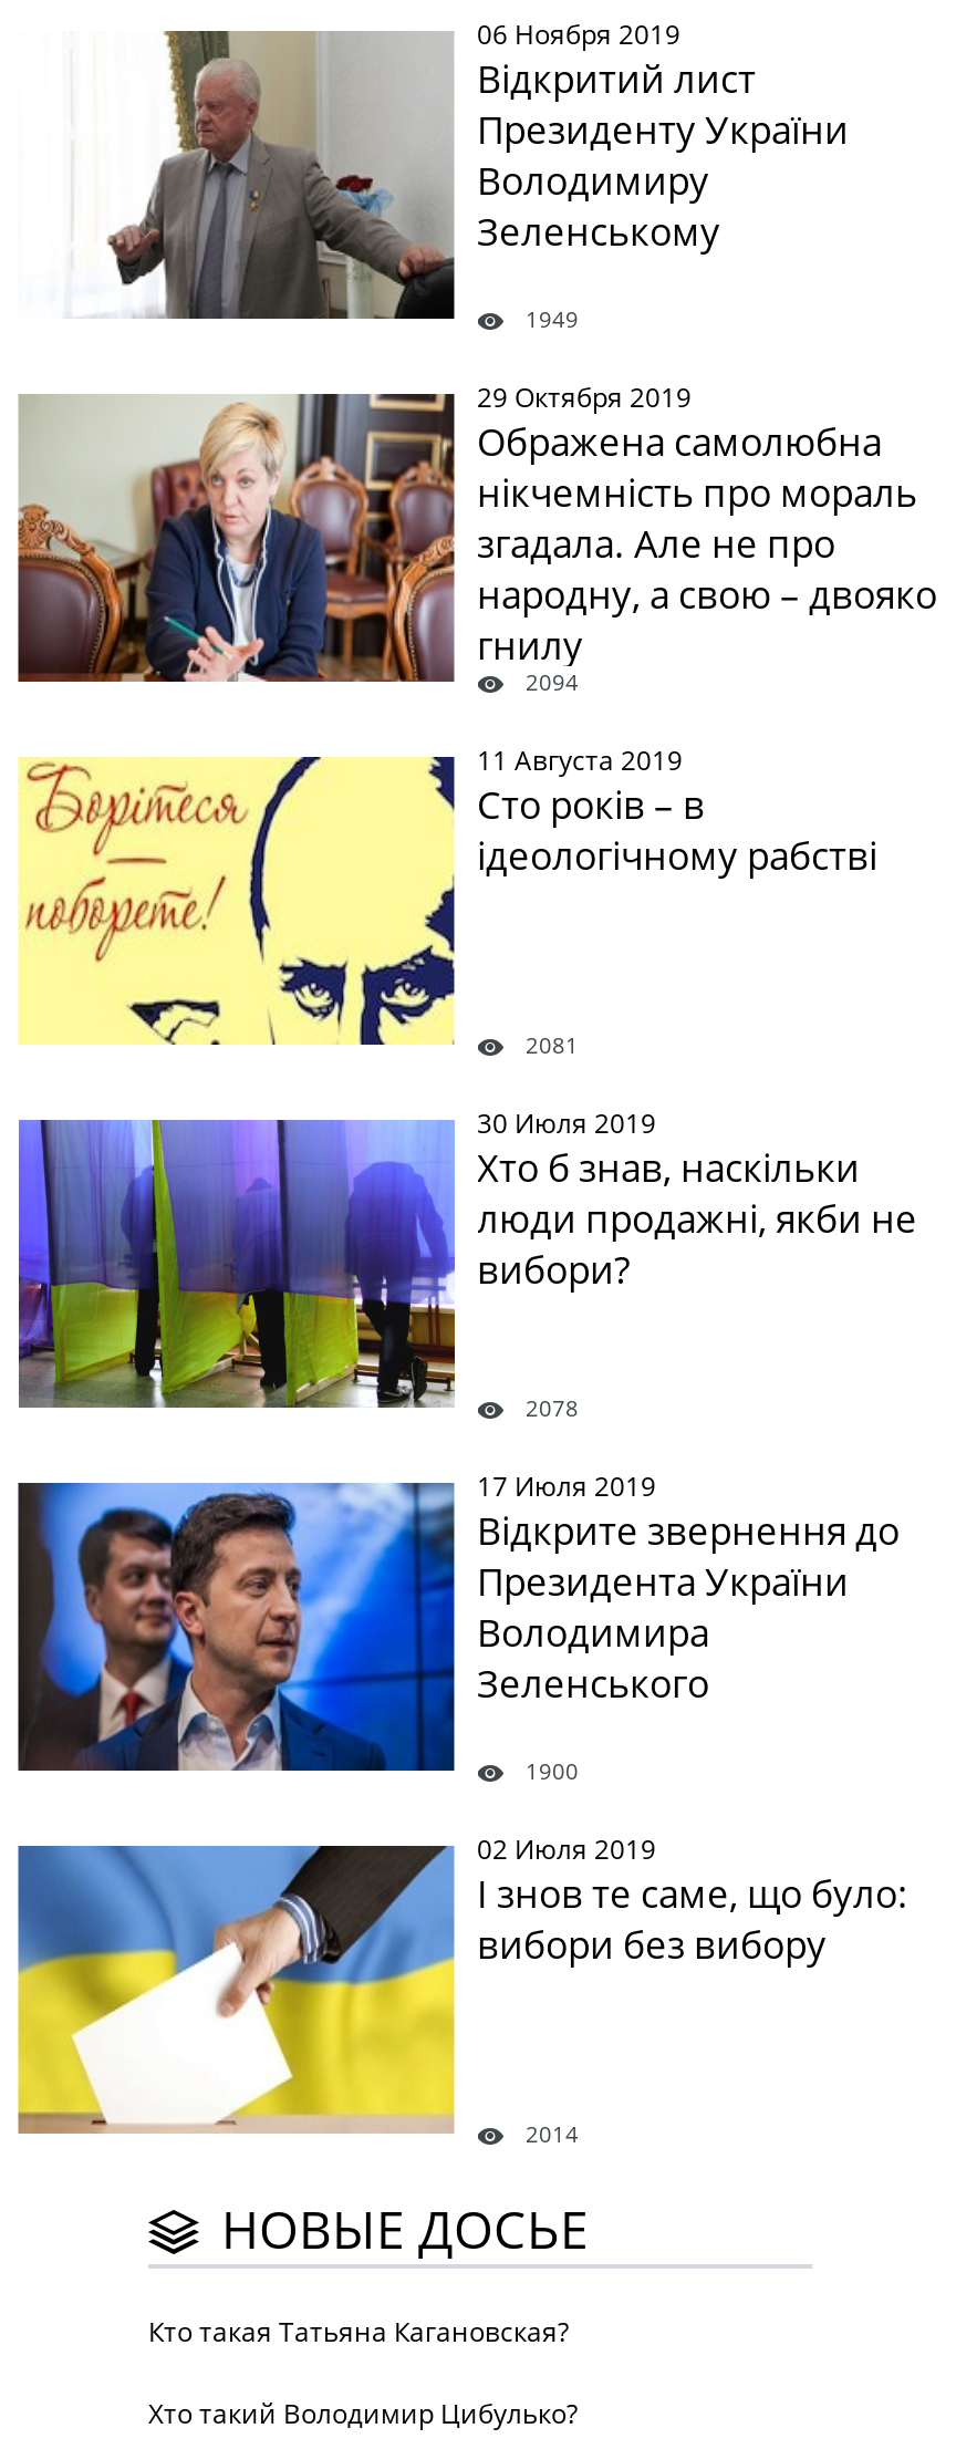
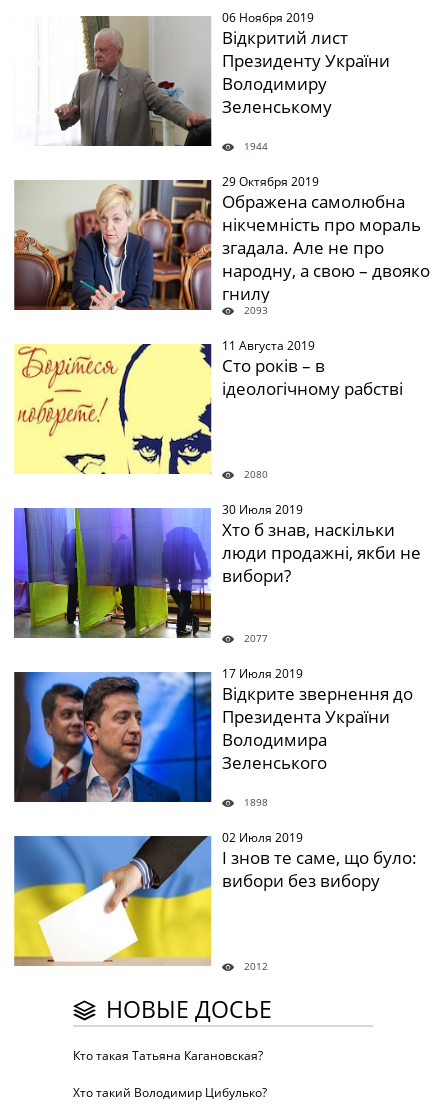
[526,303,579,334] 1949 -> [243,139,267,153] 1944
[526,666,579,697] 2094 -> [243,303,267,317] 2093
[526,1029,579,1060] 2081 -> [243,467,267,481] 2080
[526,1392,579,1423] 2078 -> [243,631,267,645] 2077
[526,1755,579,1786] 1900 -> [243,795,267,809] 1898
[526,2118,579,2149] 2014 -> [243,959,267,973] 2012

